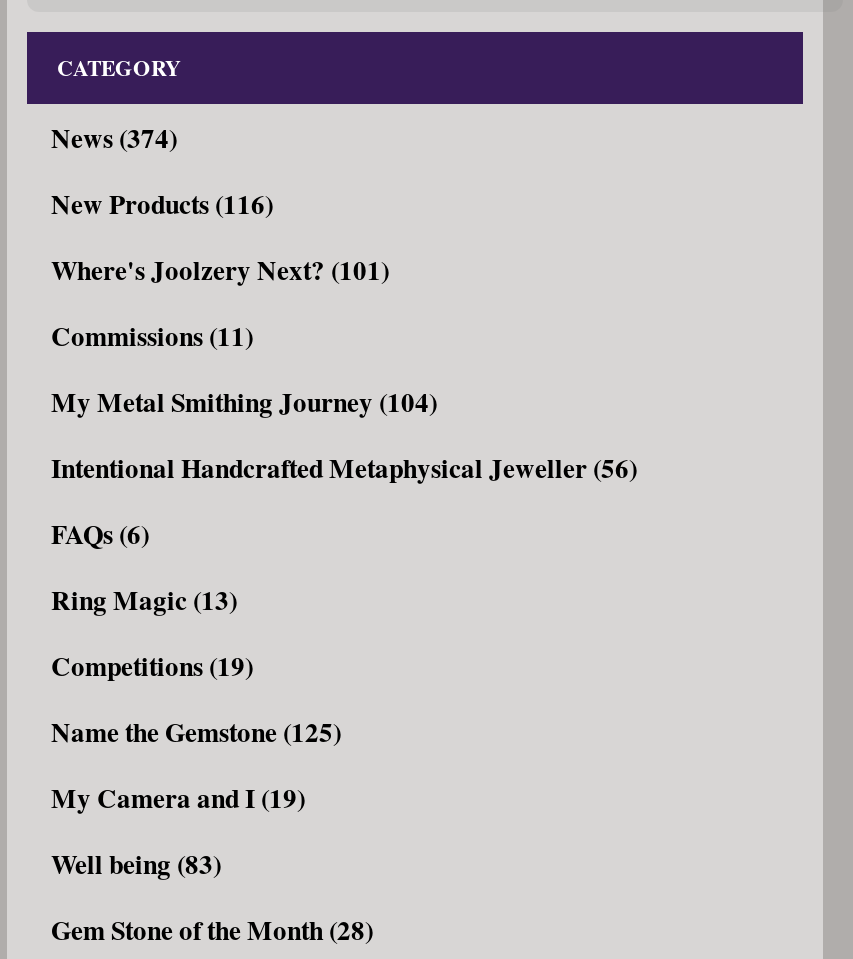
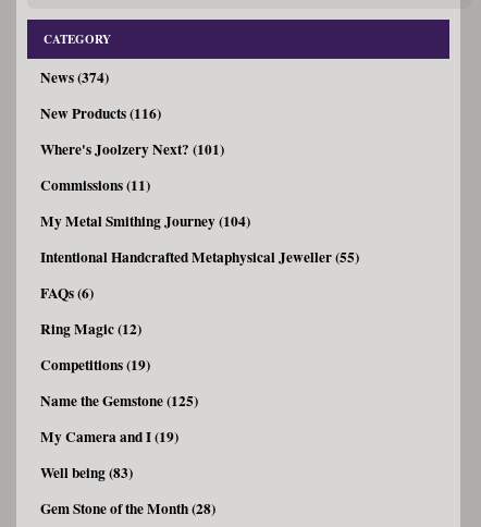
[51,447,637,487] Intentional Handcrafted Metaphysical Jeweller (56) -> [40,246,359,268] Intentional Handcrafted Metaphysical Jeweller (55)
[51,579,237,619] Ring Magic (13) -> [40,318,141,339] Ring Magic (12)

